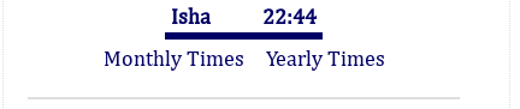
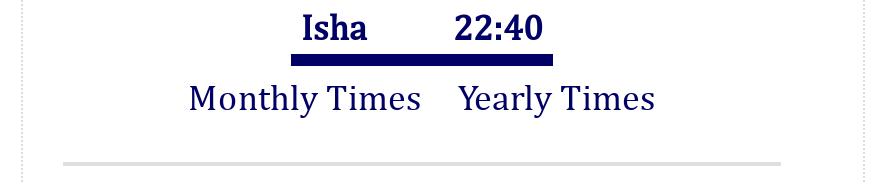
[262,4,317,29] 22:44 -> [453,6,543,48] 22:40

